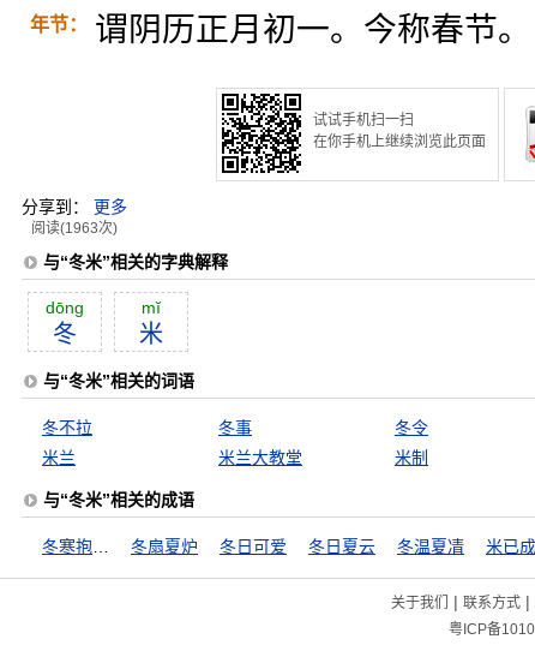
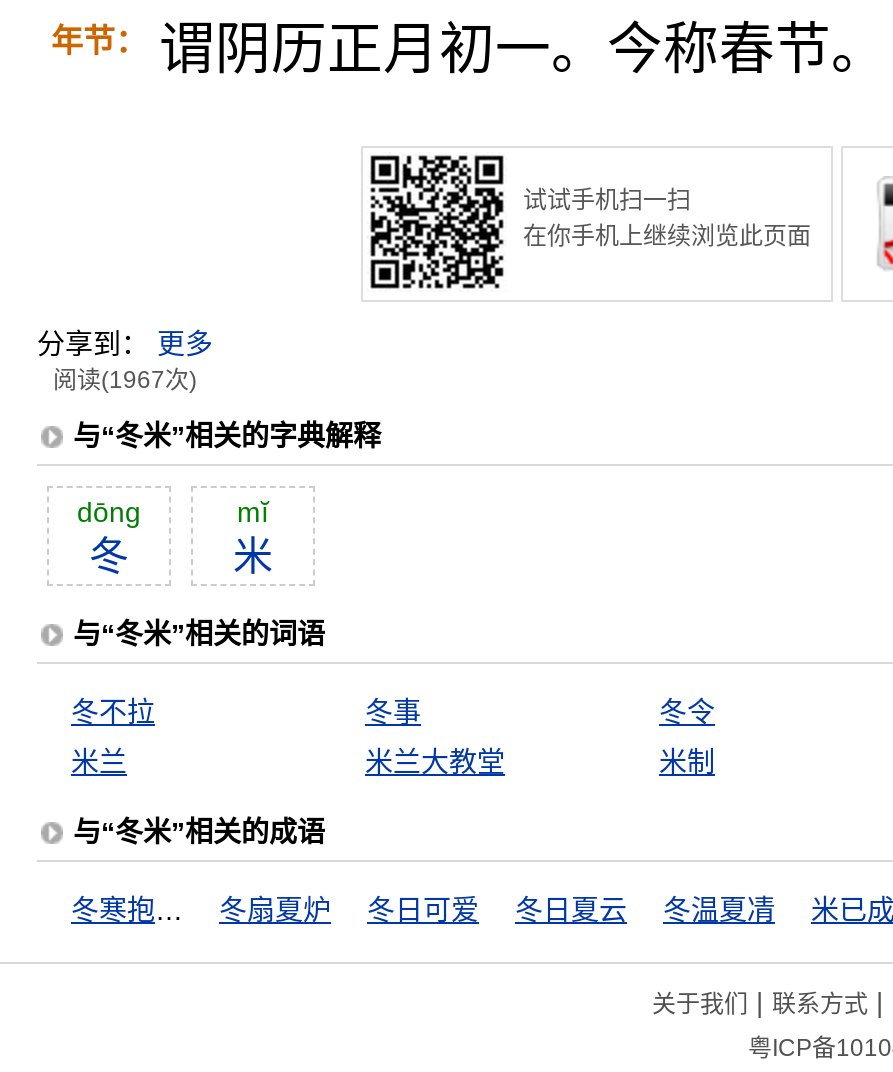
[31,220,118,237] 阅读(1963次) -> [53,366,197,394] 阅读(1967次)

